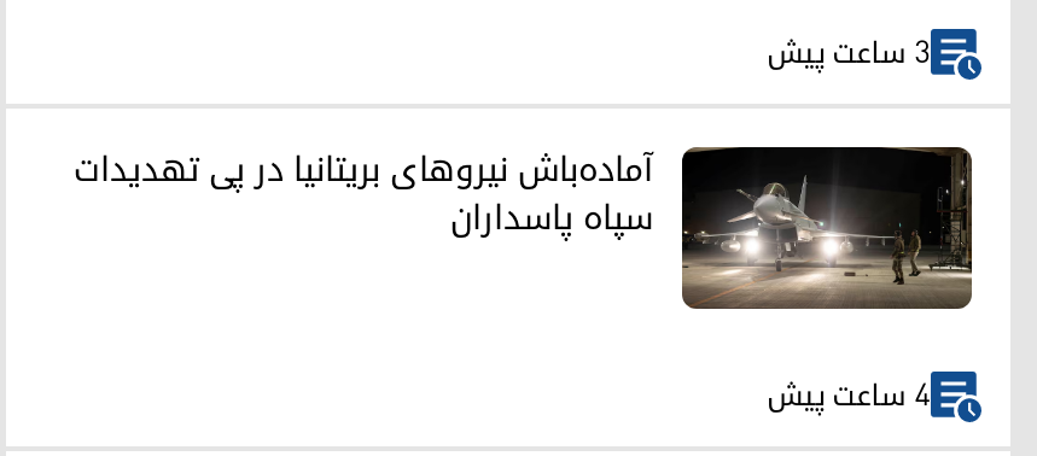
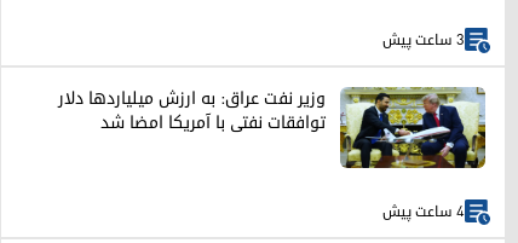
[74,135,974,309] [image] | آماده‌باش نیروهای بریتانیا در پی تهدیدات | سپاه پاسداران -> [58,81,485,168] [image] | وزیر نفت عراق: به ارزش میلیارد‌ها دلار | توافقات نفتی با آمریکا امضا شد

